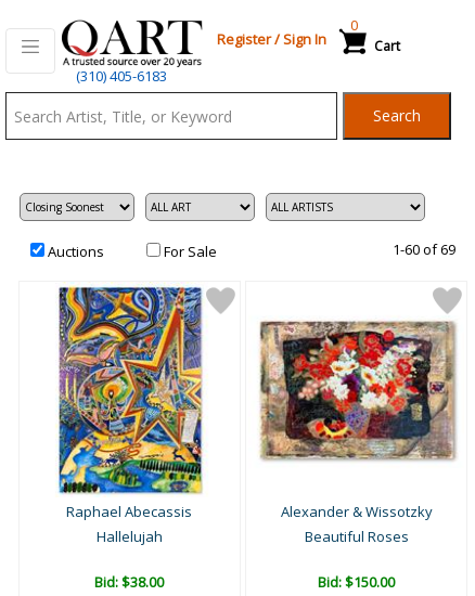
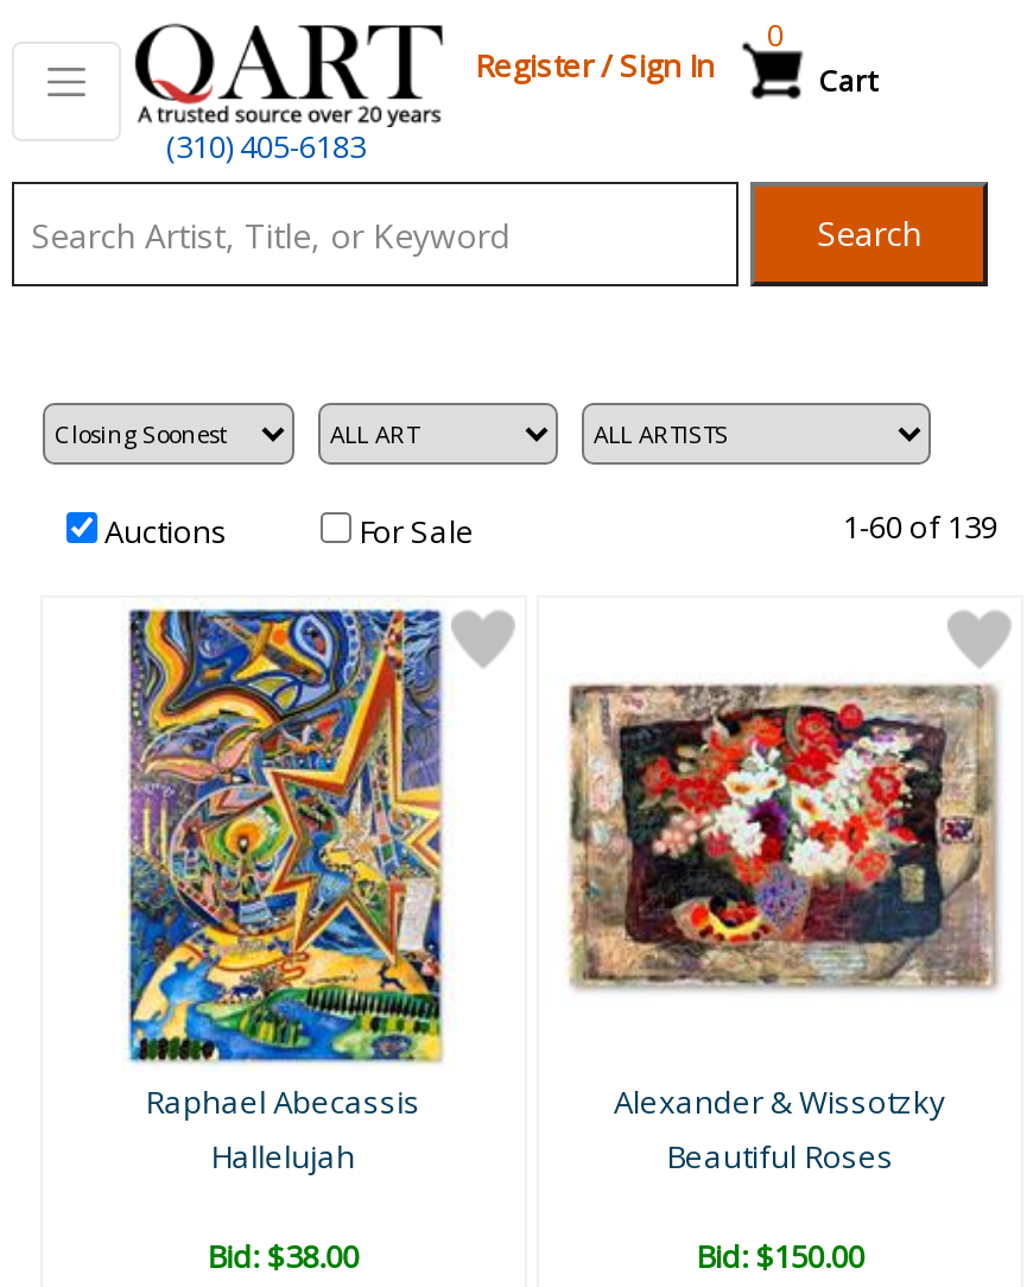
[393,240,455,259] 1-60 of 69 -> [843,506,997,549] 1-60 of 139

